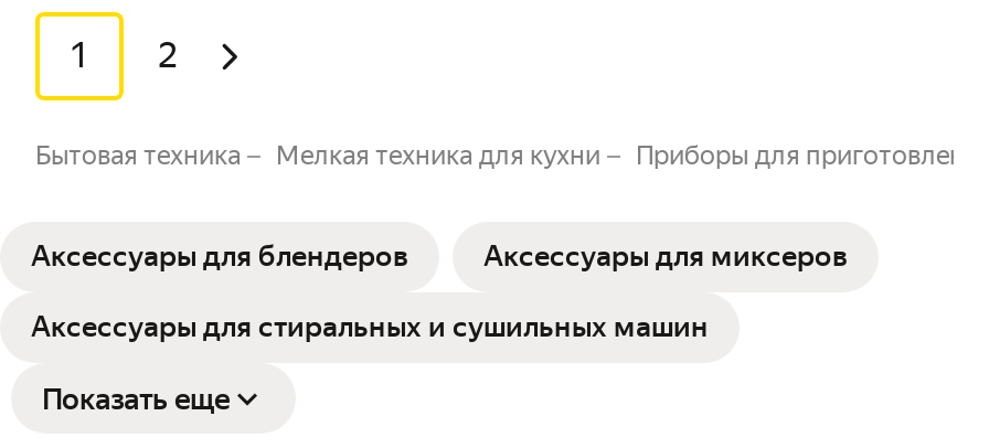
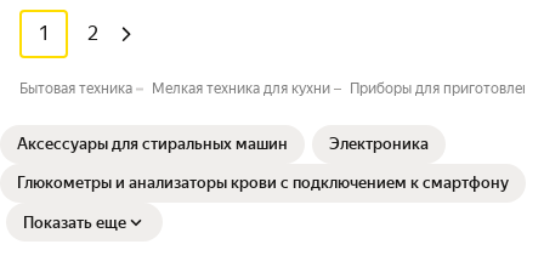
[31,241,848,274] Аксессуары для блендеров | Аксессуары для миксеров -> [17,135,429,154] Аксессуары для стиральных машин | Электроника
[31,311,709,344] Аксессуары для стиральных и сушильных машин -> [17,174,509,192] Глюкометры и анализаторы крови с подключением к смартфону

